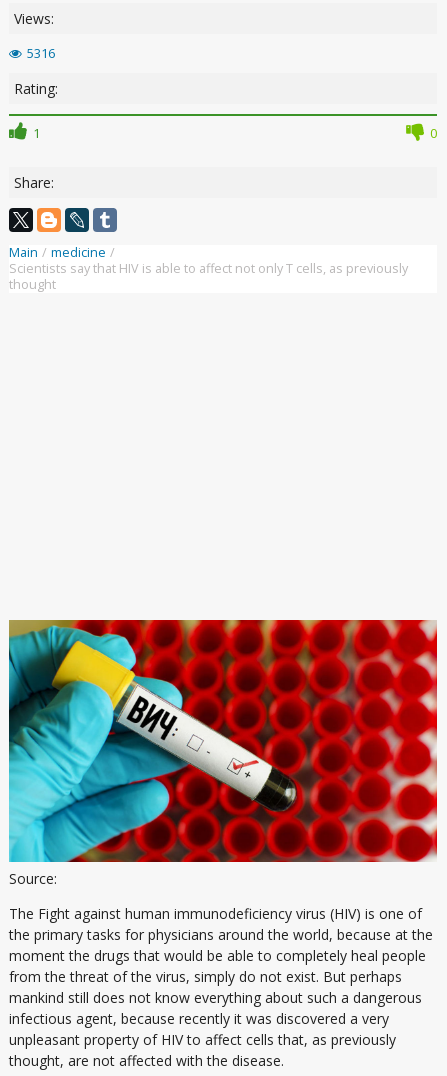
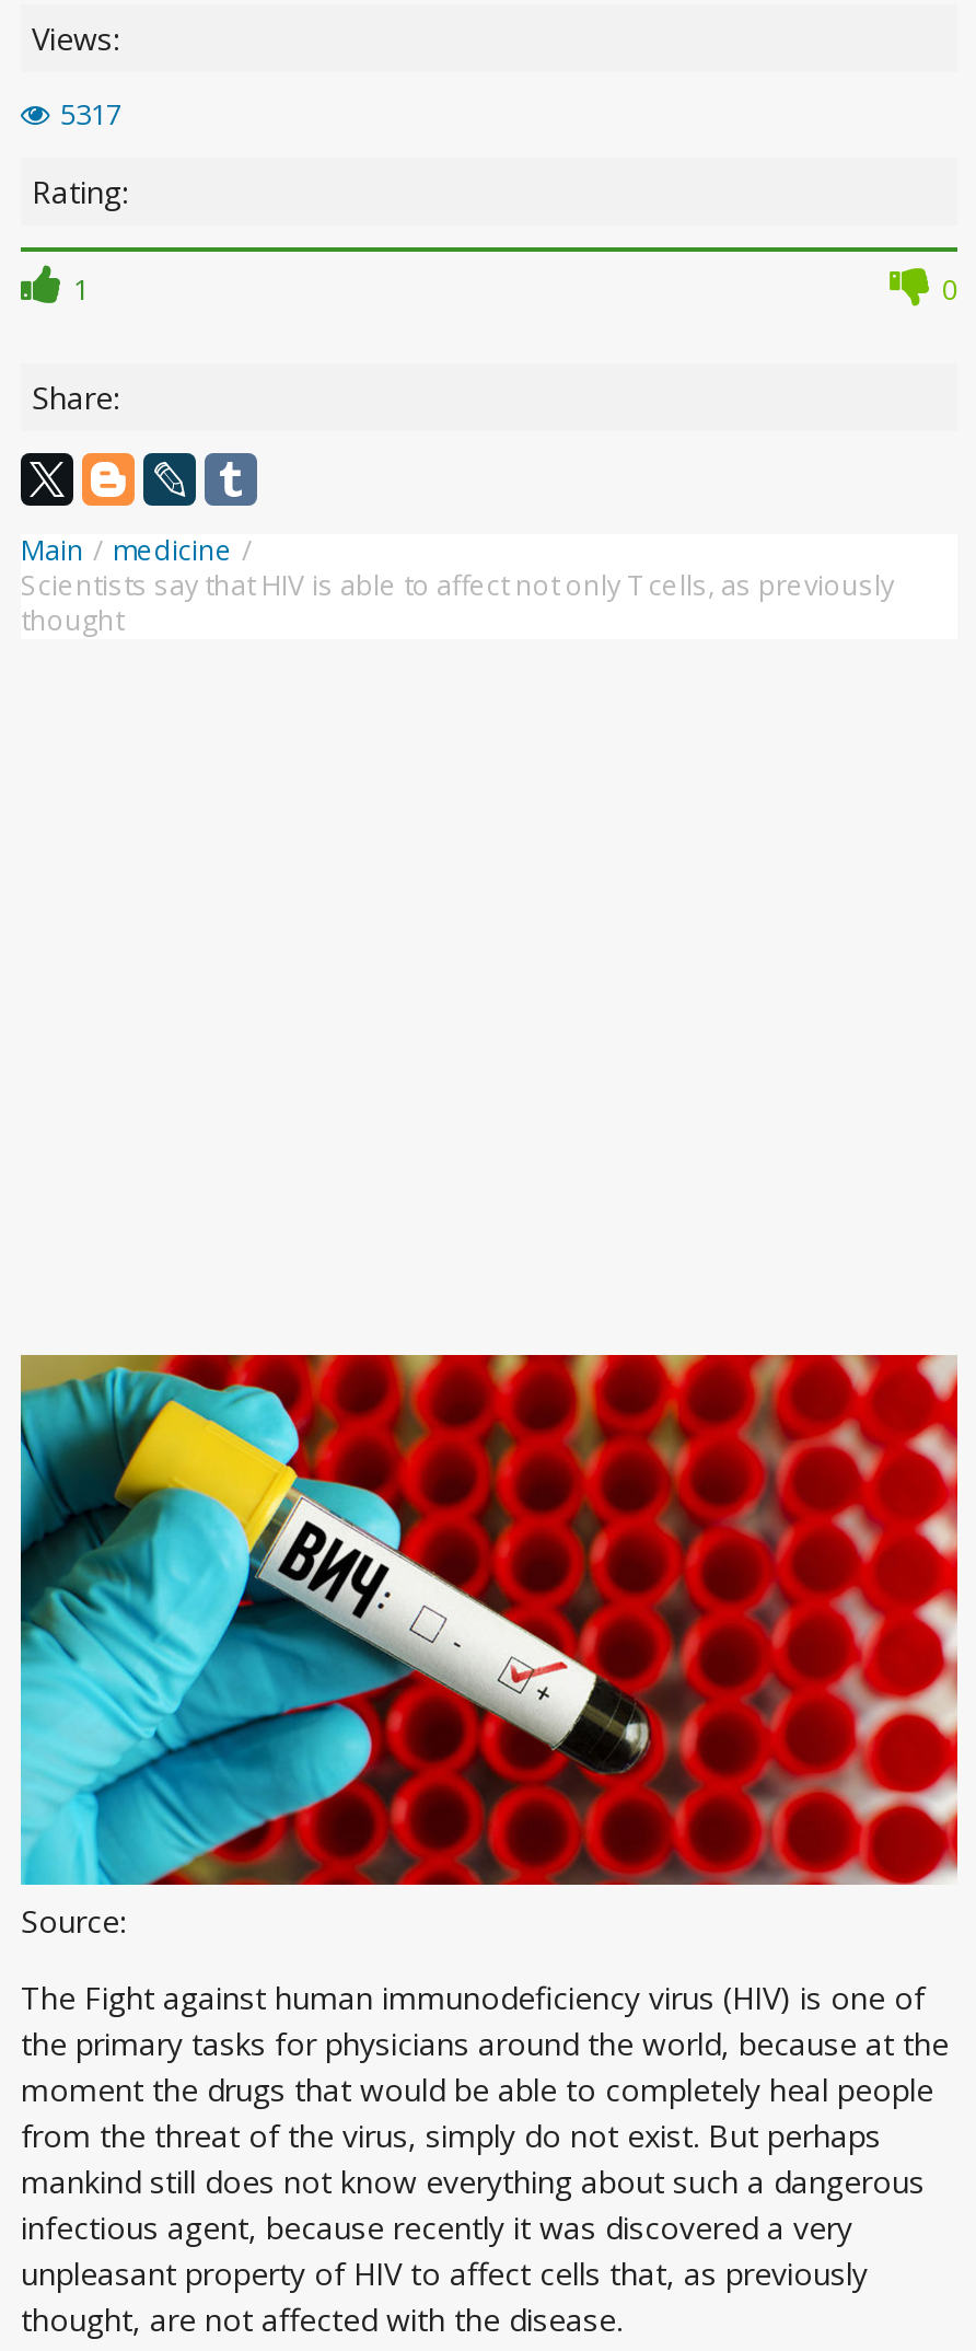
[27,44,55,62] 5316 -> [60,94,121,134] 5317

